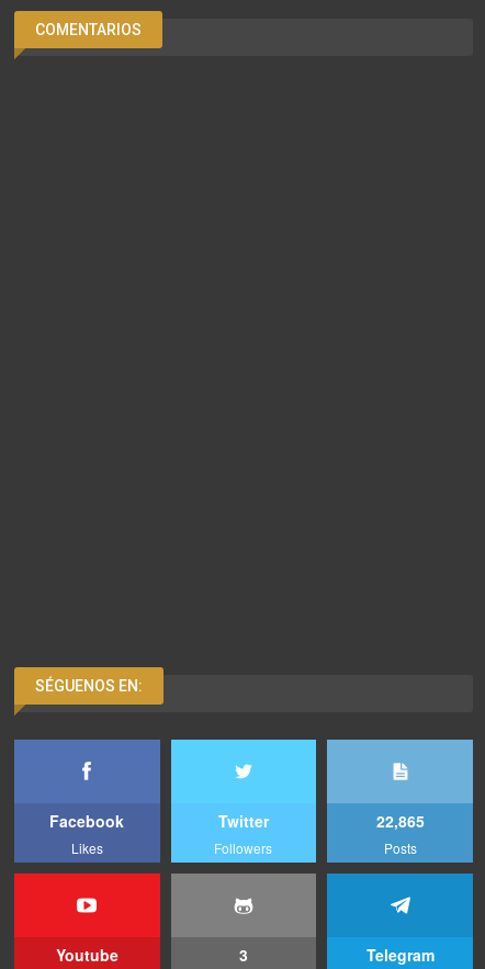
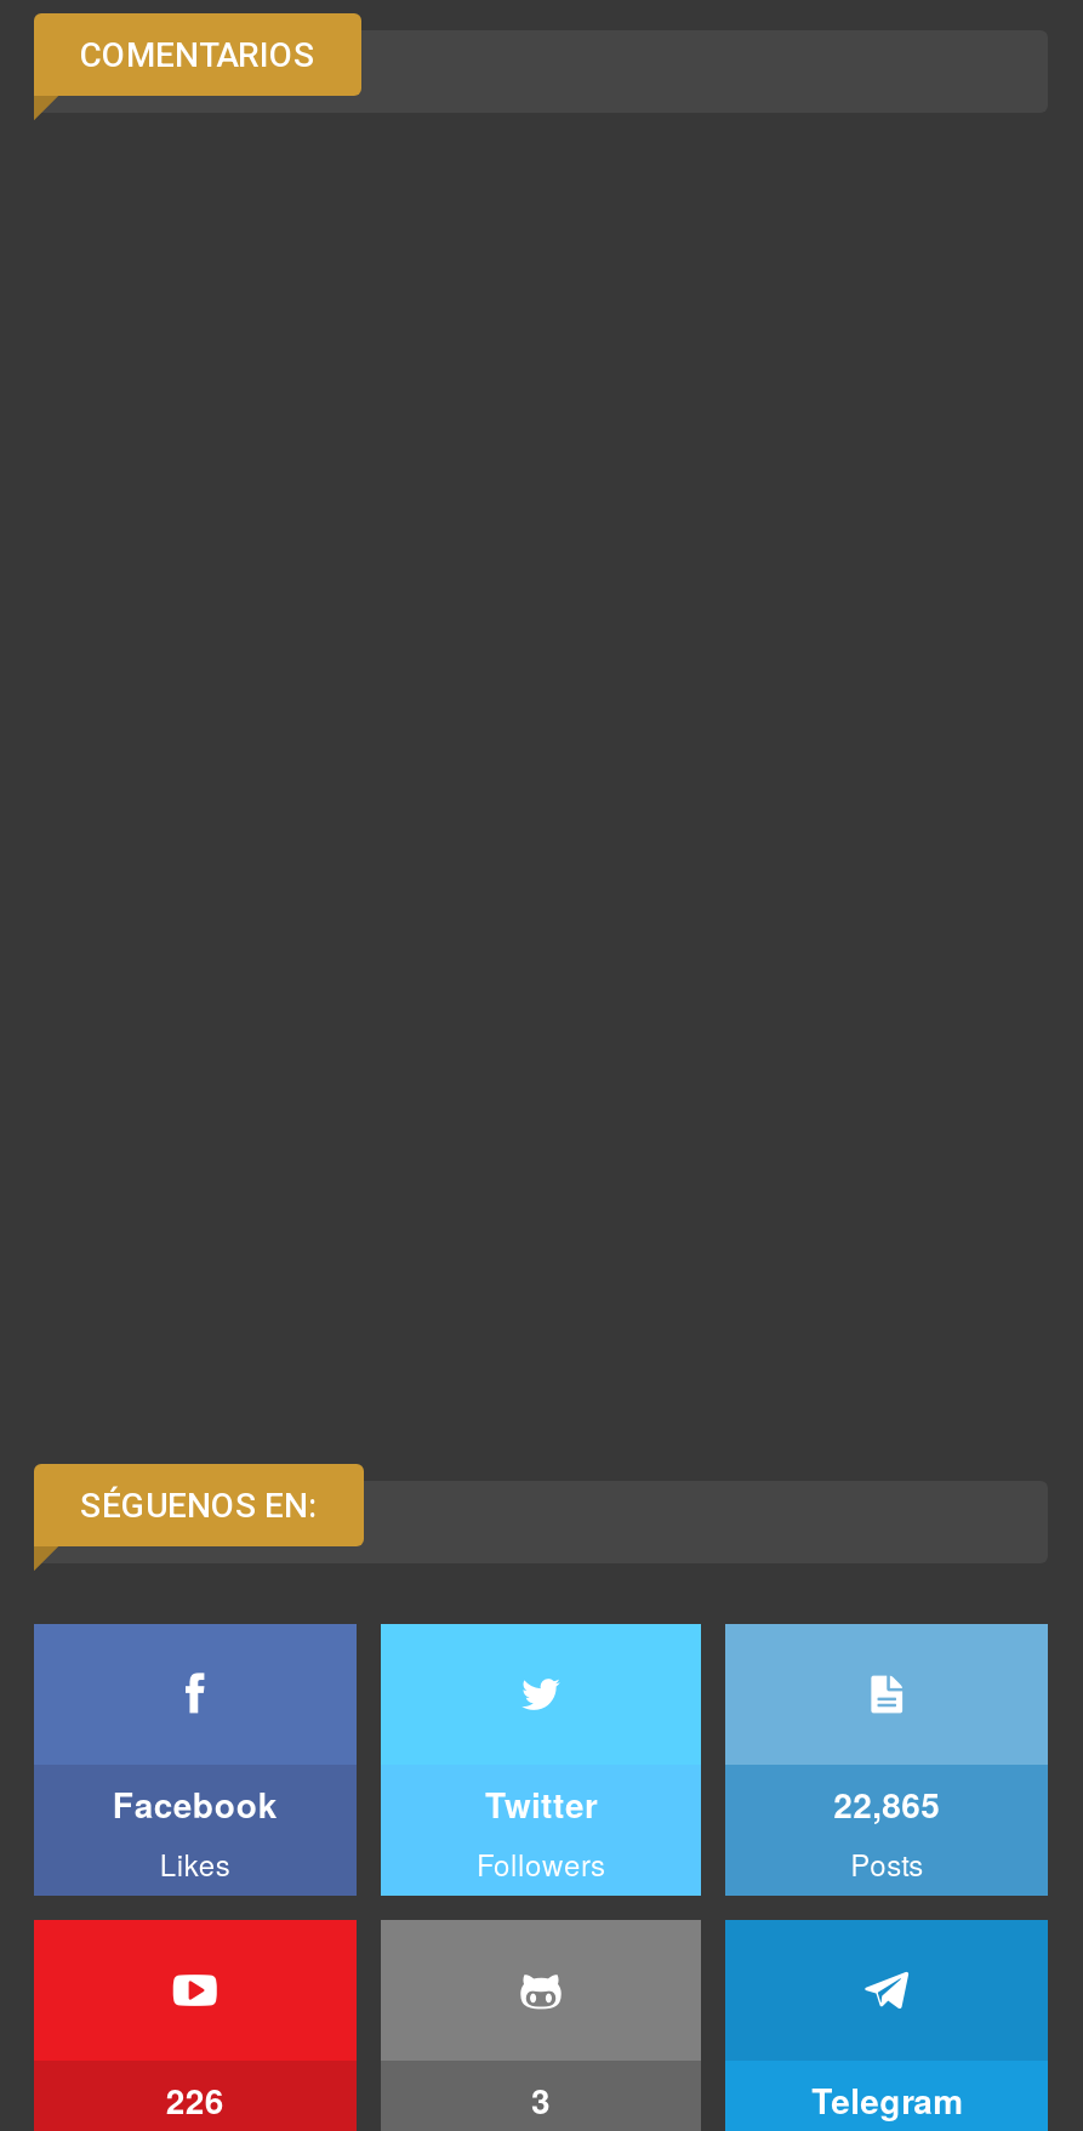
[56,943,118,965] Youtube -> [166,2074,224,2123] 226

